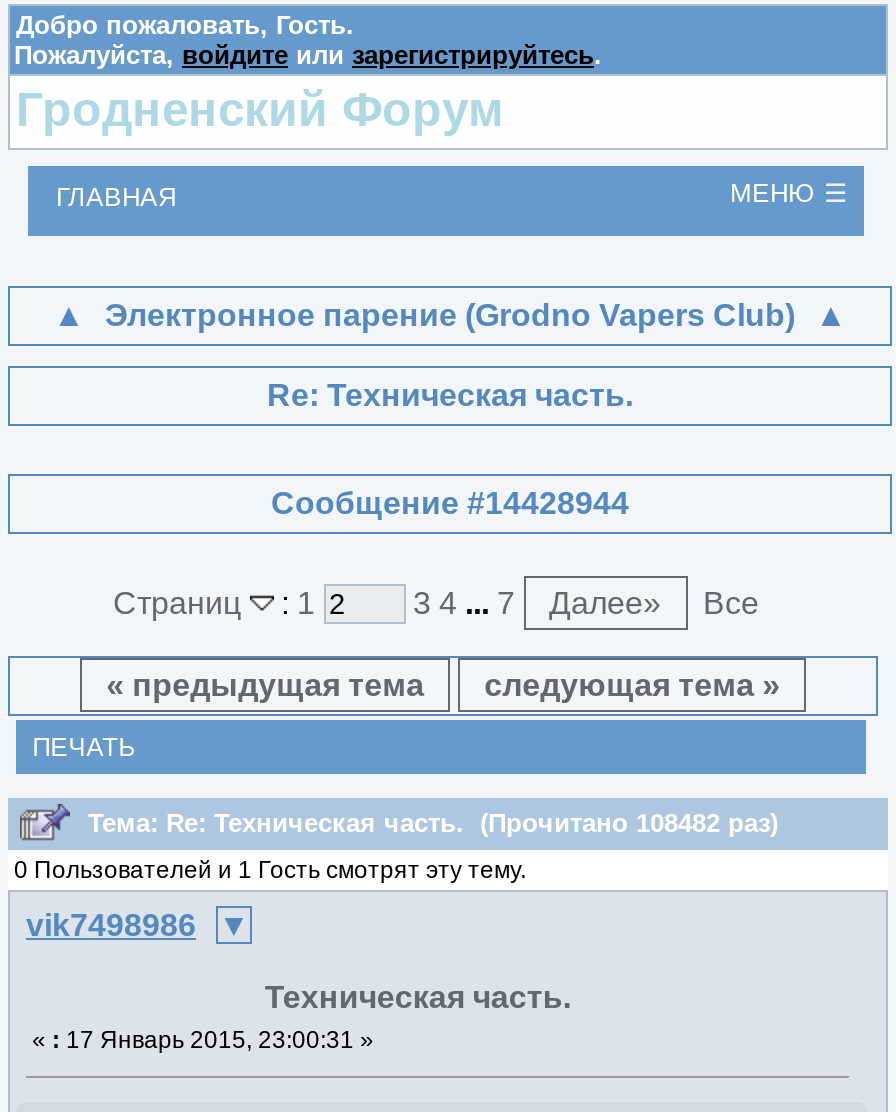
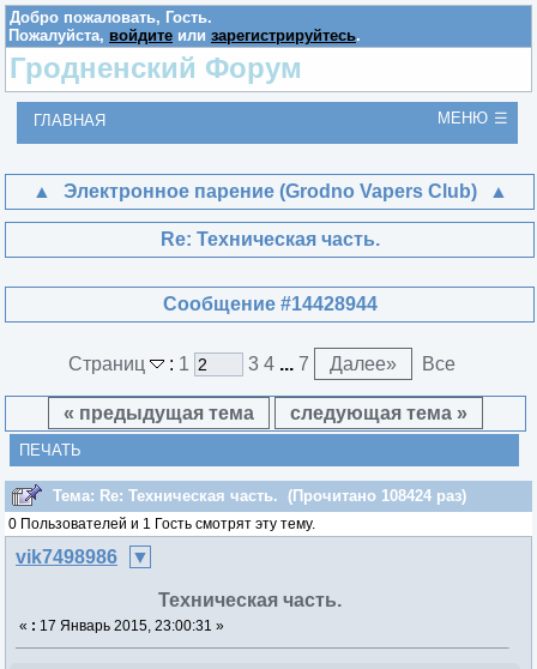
[88,807,778,837] Тема: Re: Техническая часть. (Прочитано 108482 раз) -> [53,486,466,504] Тема: Re: Техническая часть. (Прочитано 108424 раз)

